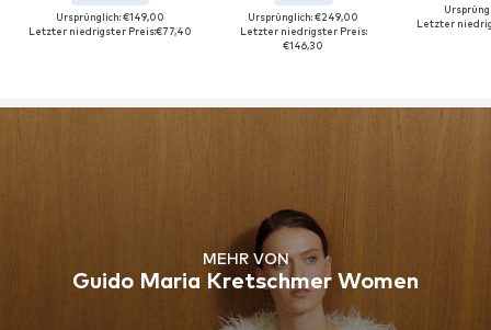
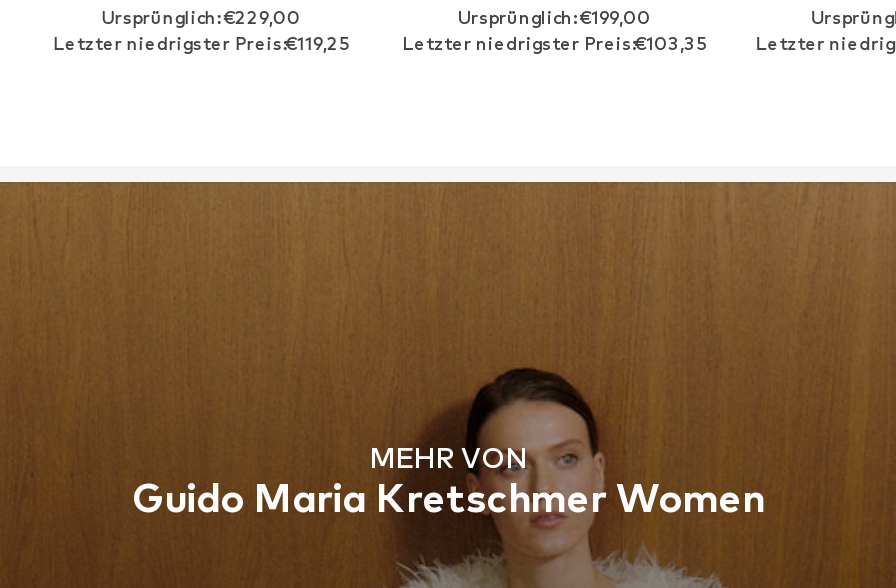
[28,11,192,37] Ursprünglich: €149,00 | Letzter niedrigster Preis:€77,40 -> [53,5,349,53] Ursprünglich: €229,00 | Letzter niedrigster Preis:€119,25
[240,11,367,51] Ursprünglich: €249,00 | Letzter niedrigster Preis: | €146,30 -> [402,5,706,53] Ursprünglich: €199,00 | Letzter niedrigster Preis:€103,35

